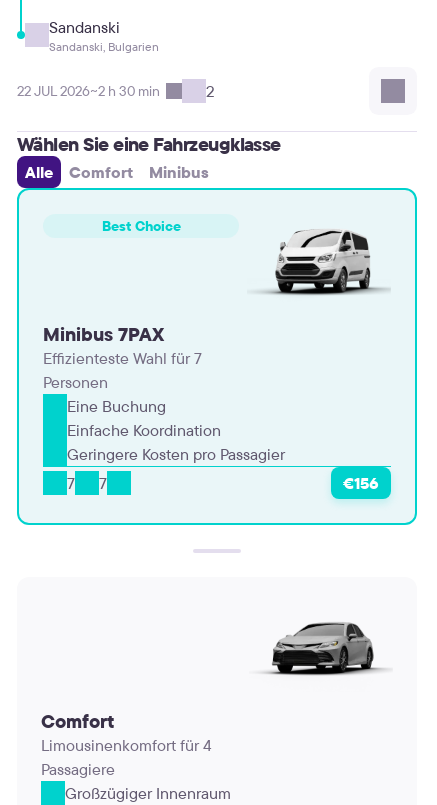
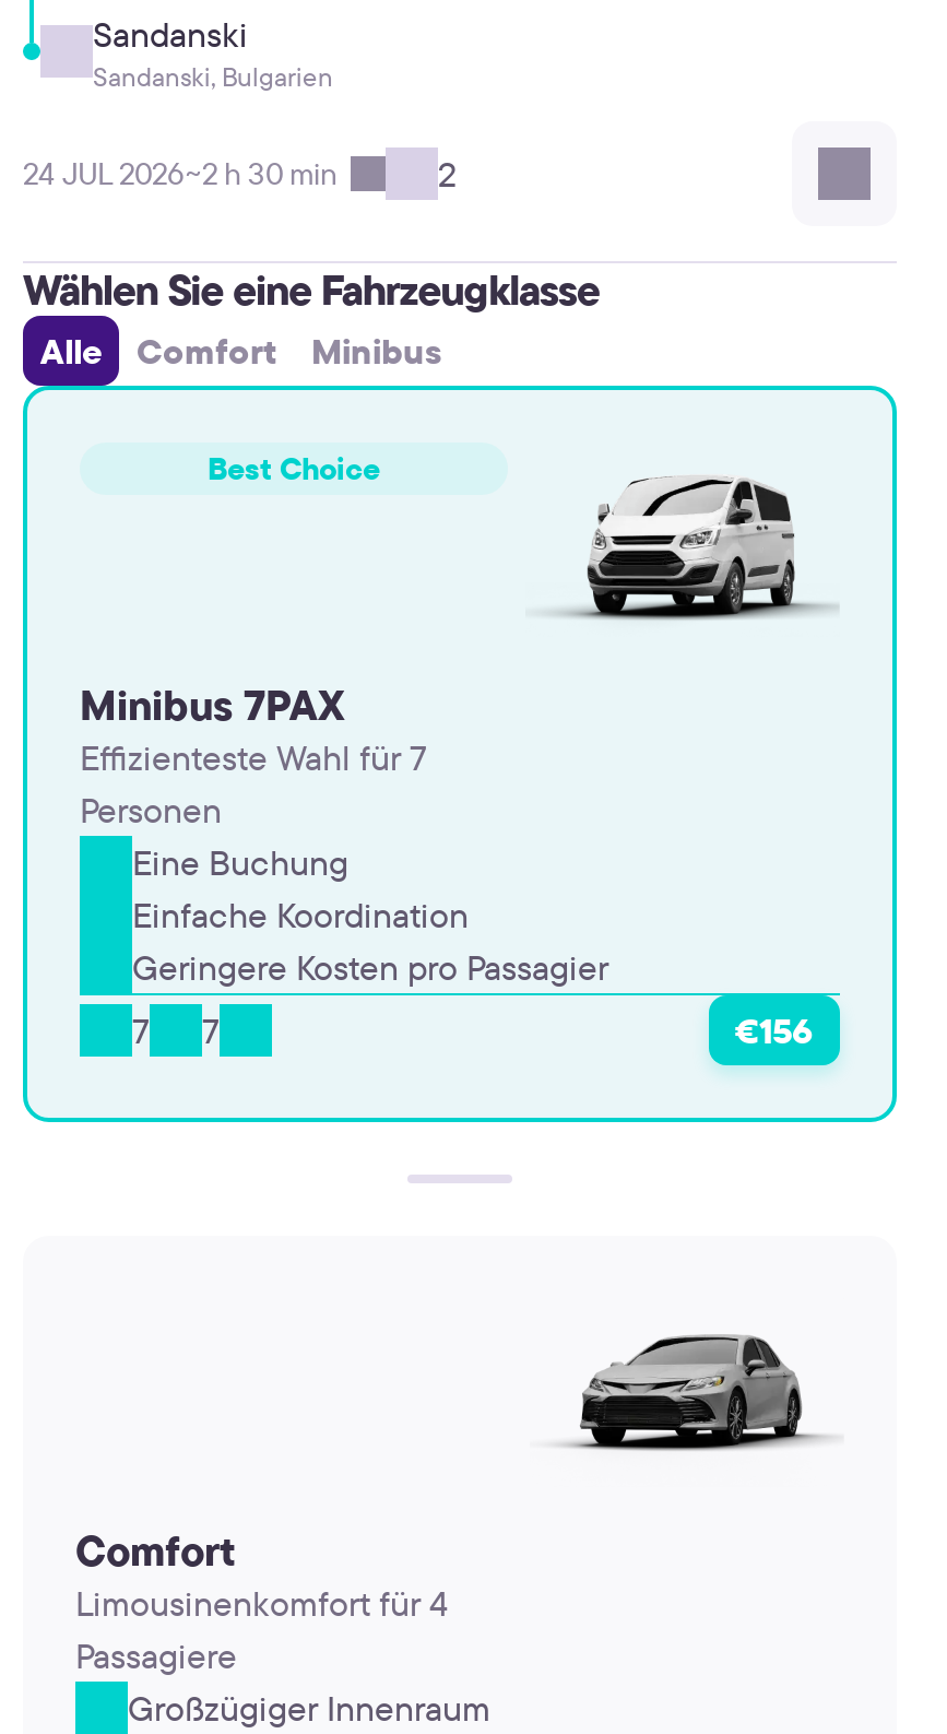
[17,82,166,100] 22 JUL 2026~2 h 30 min -> [23,154,351,193] 24 JUL 2026~2 h 30 min

